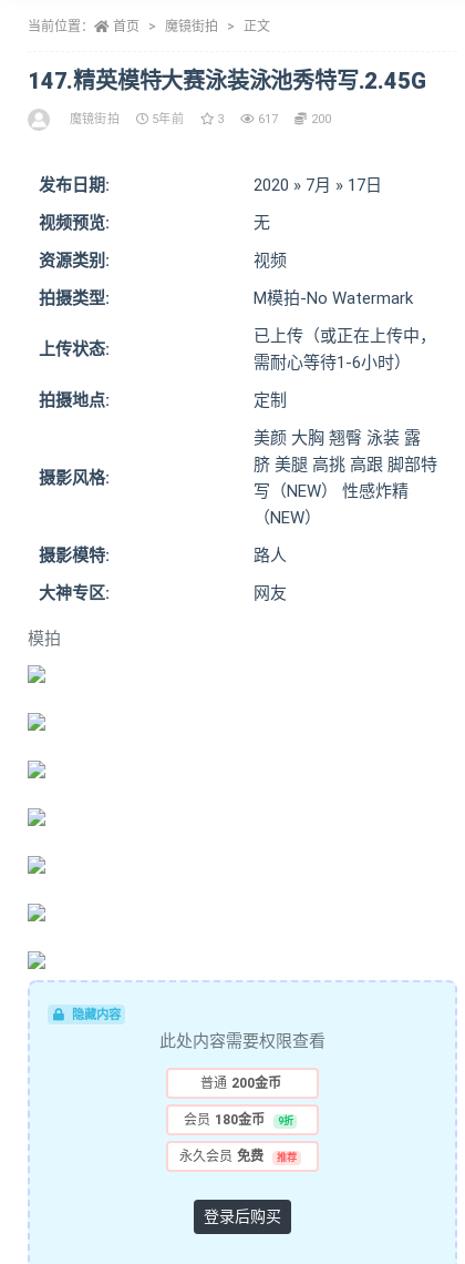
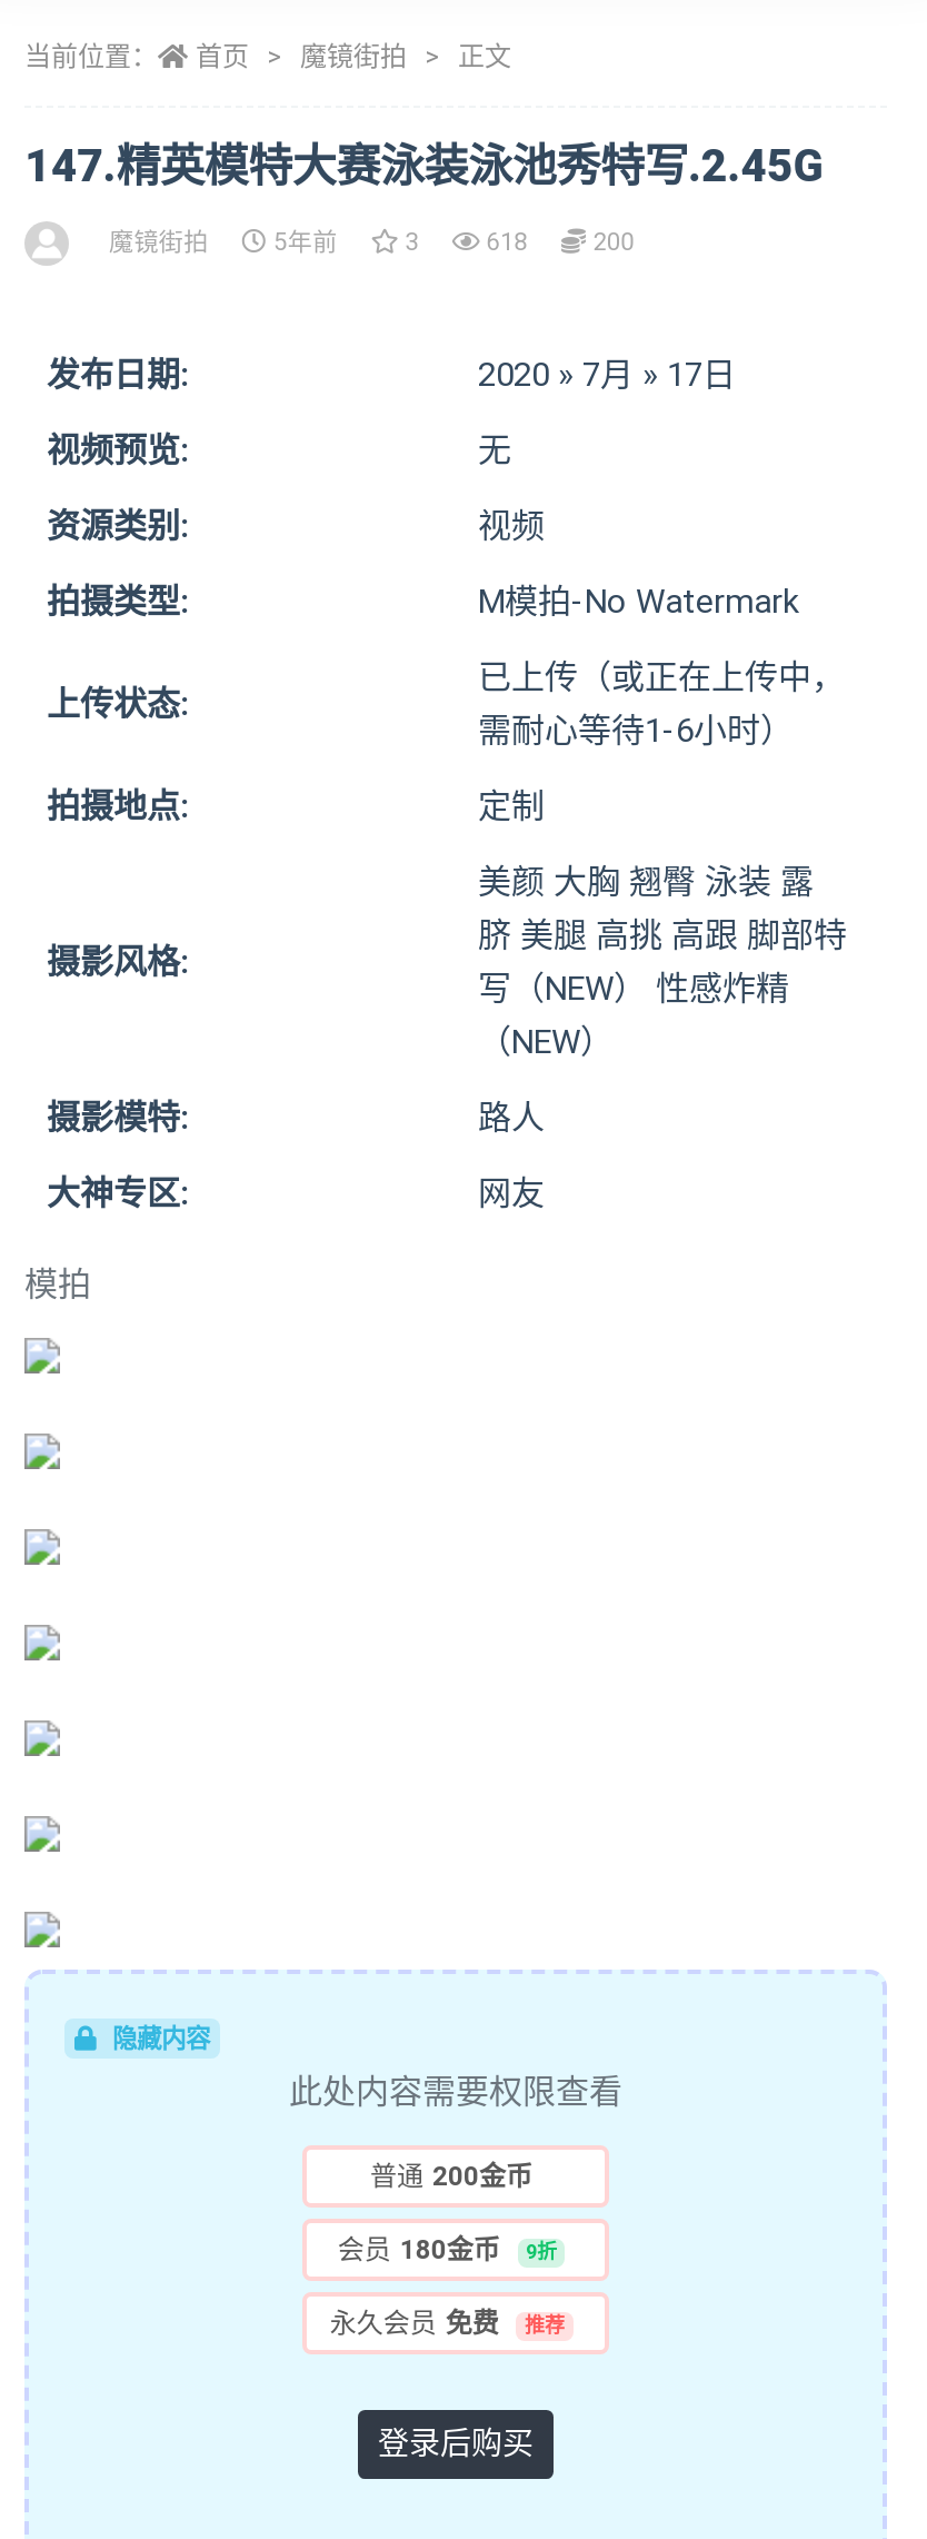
[254,112,278,126] 617 -> [479,228,528,257] 618

